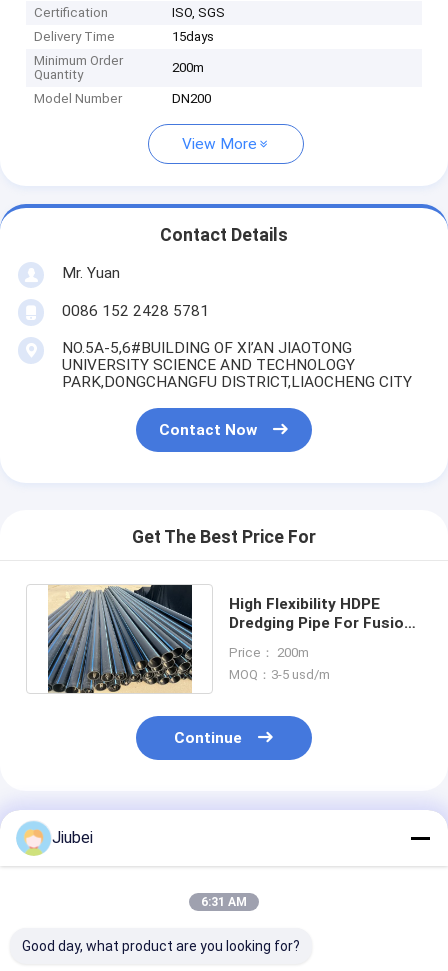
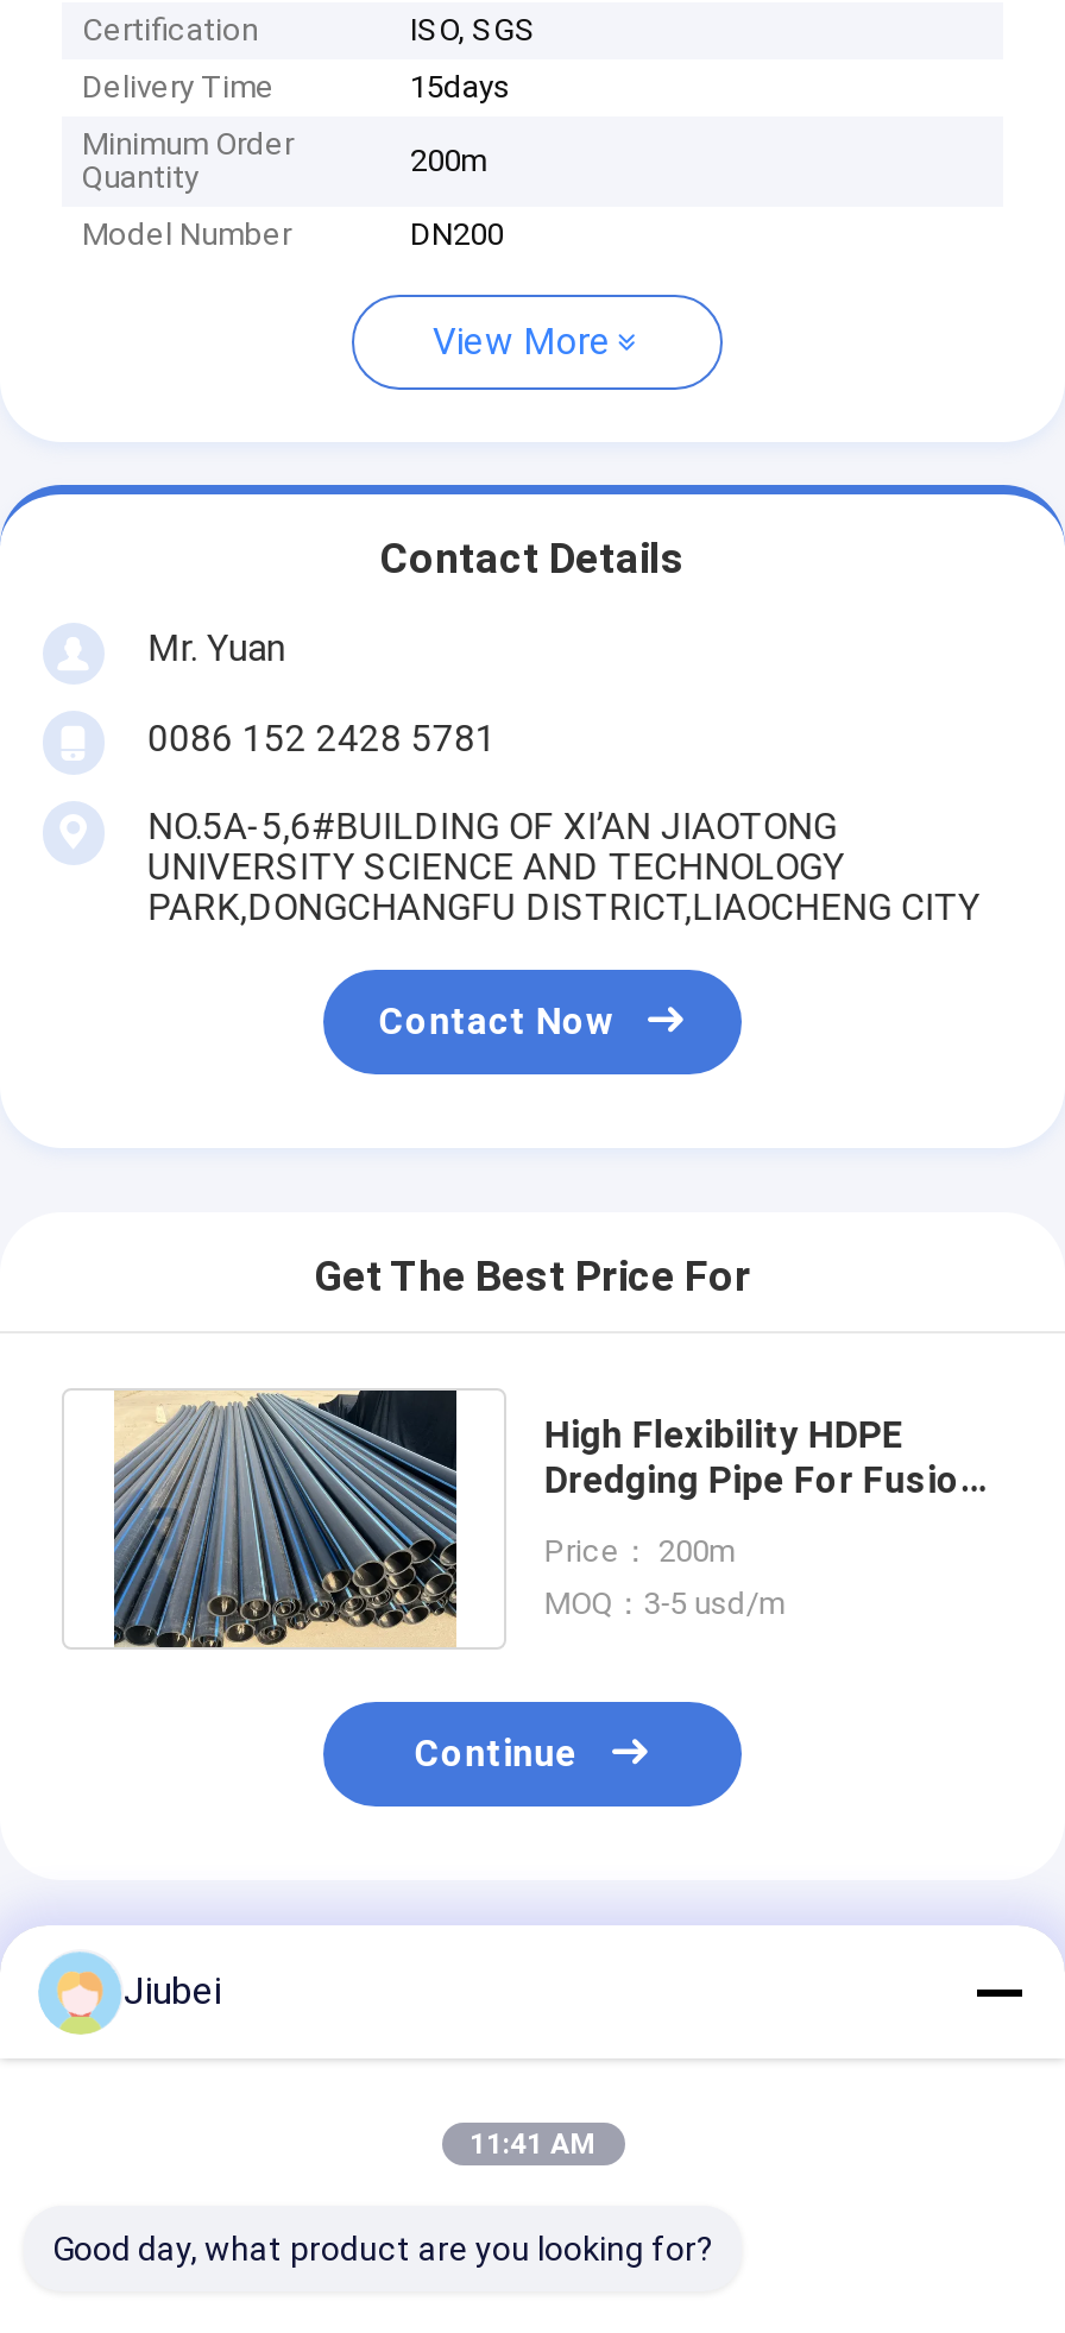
[201,895,247,909] 6:31 AM -> [470,2127,595,2161] 11:41 AM

